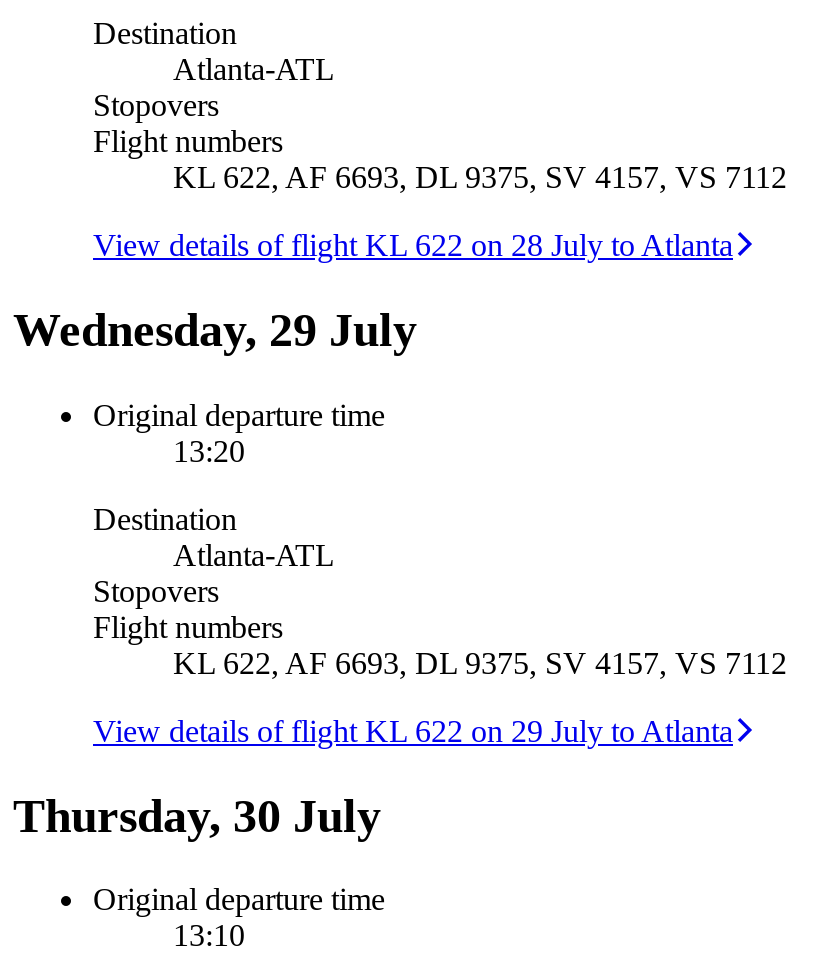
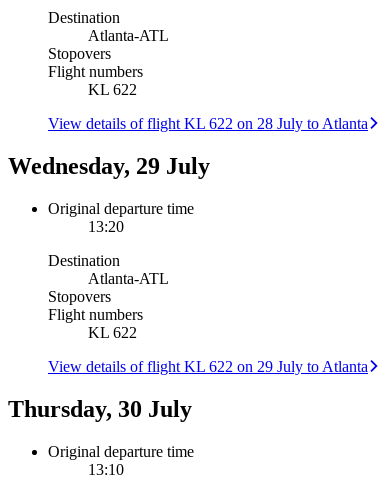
[173,160,787,194] KL 622, AF 6693, DL 9375, SV 4157, VS 7112 -> [88,81,137,98] KL 622
[173,645,787,679] KL 622, AF 6693, DL 9375, SV 4157, VS 7112 -> [88,324,137,341] KL 622

